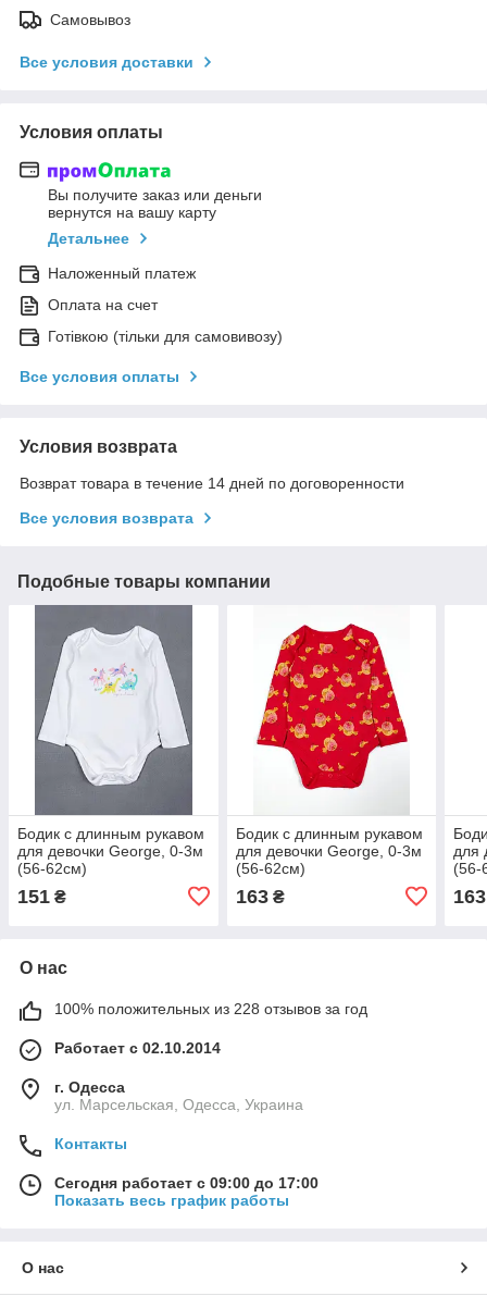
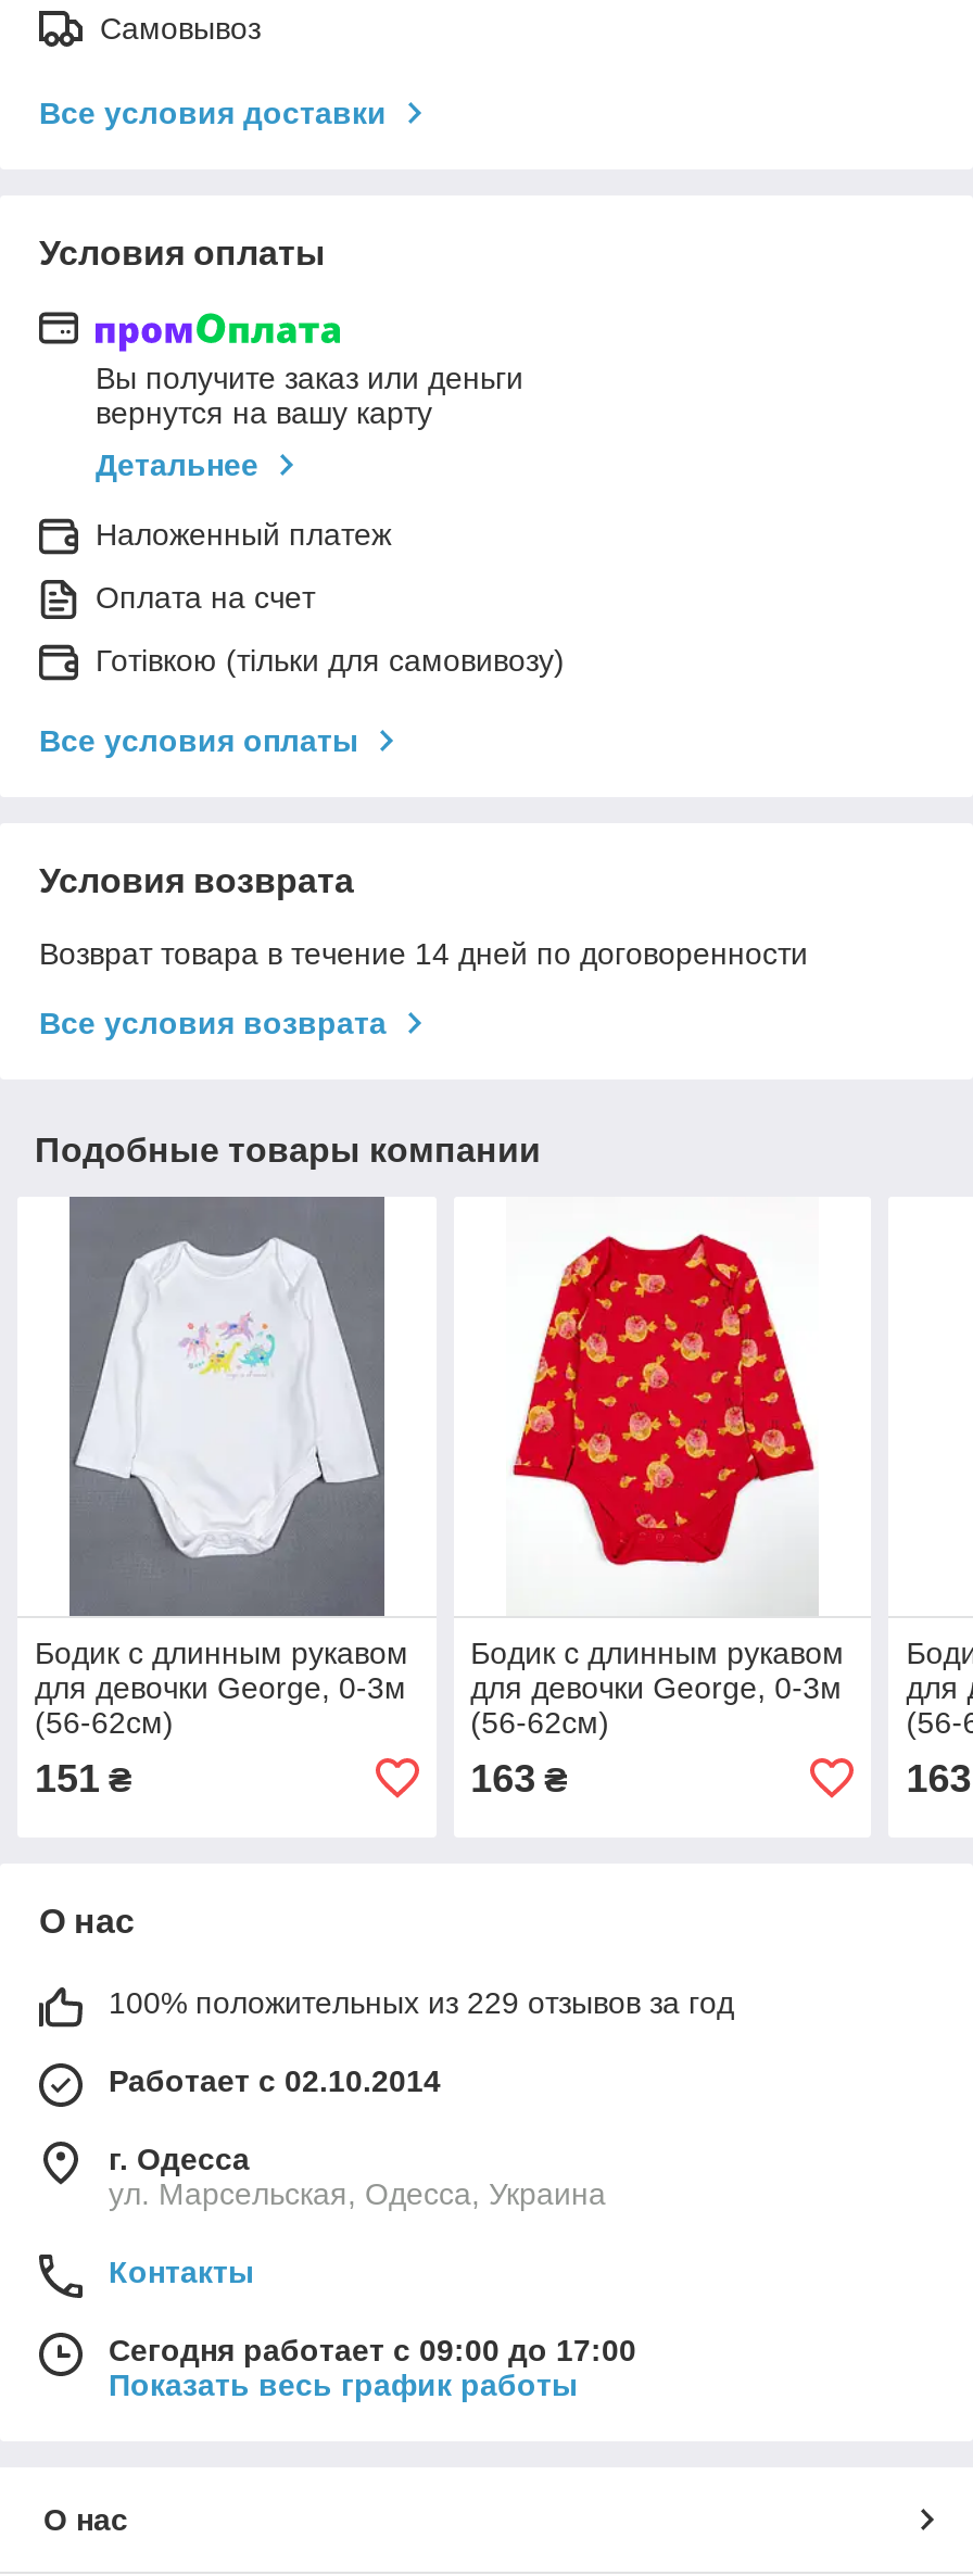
[54,1000,367,1017] 100% положительных из 228 отзывов за год -> [109,1985,734,2020] 100% положительных из 229 отзывов за год

